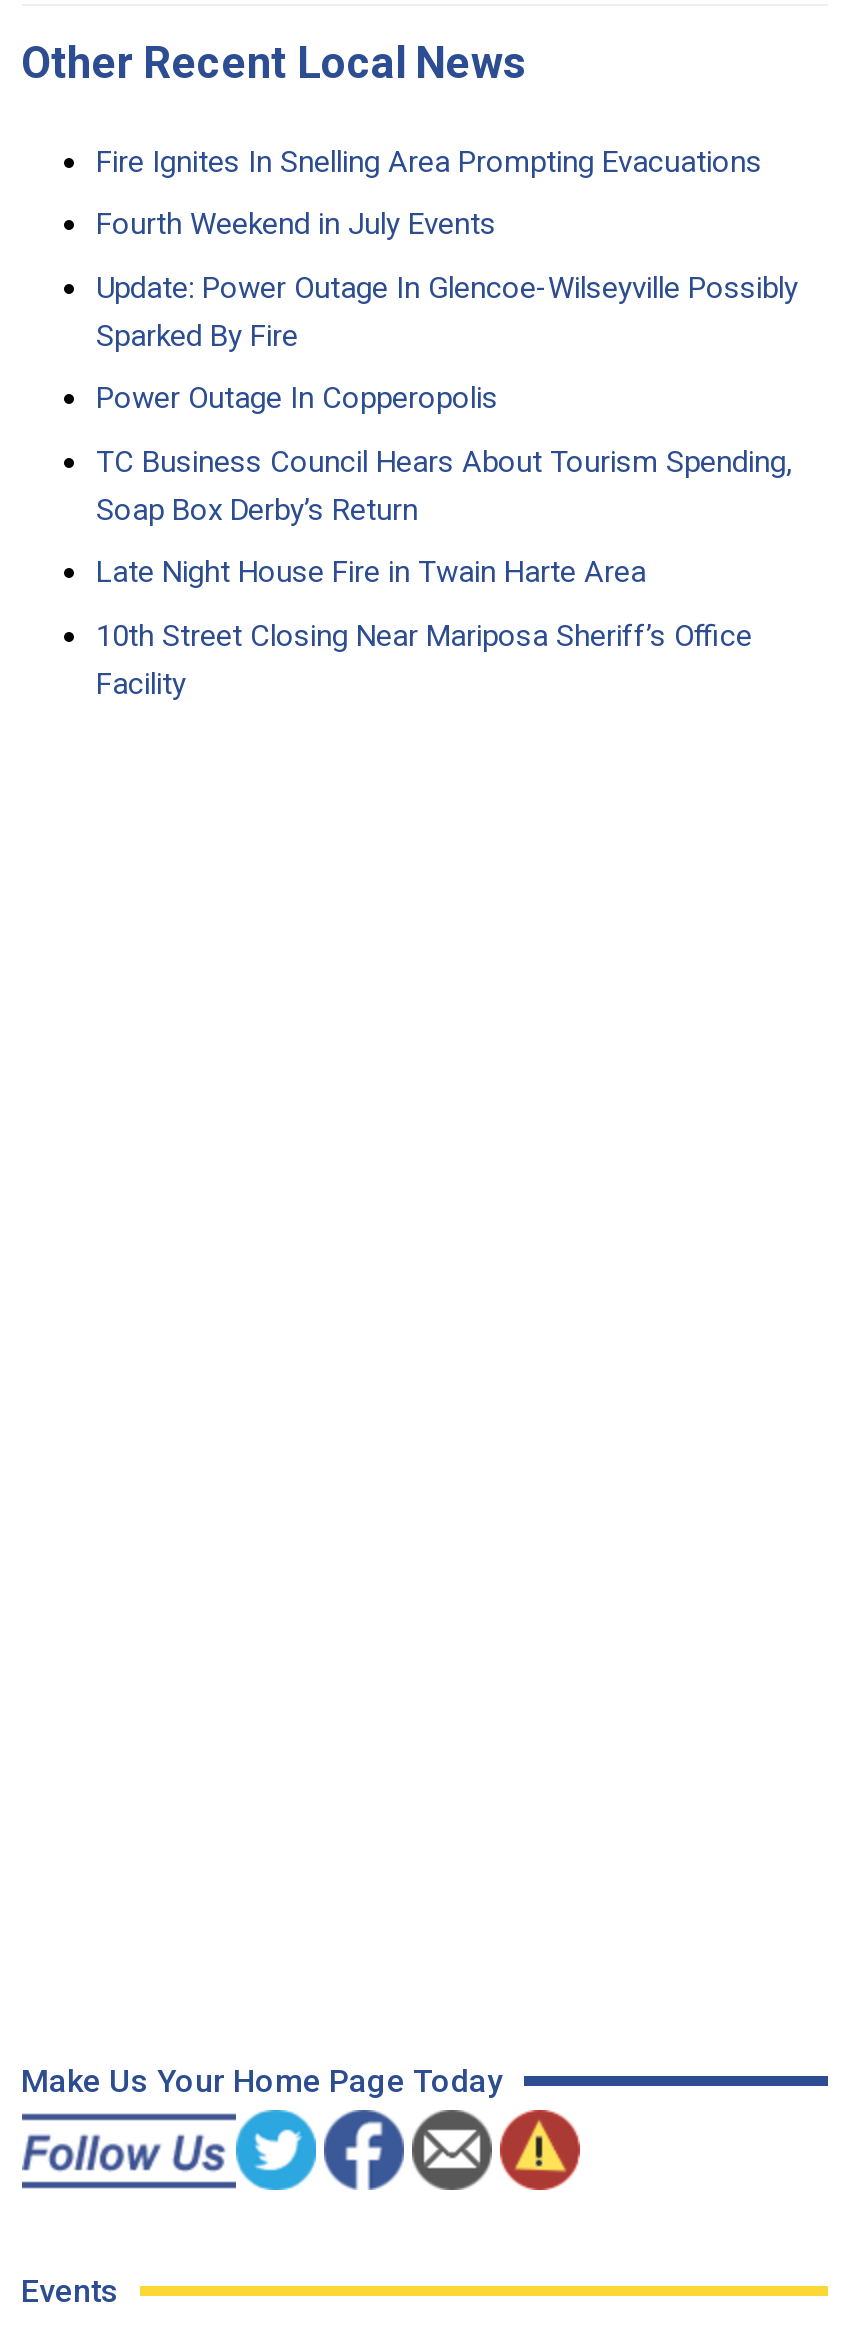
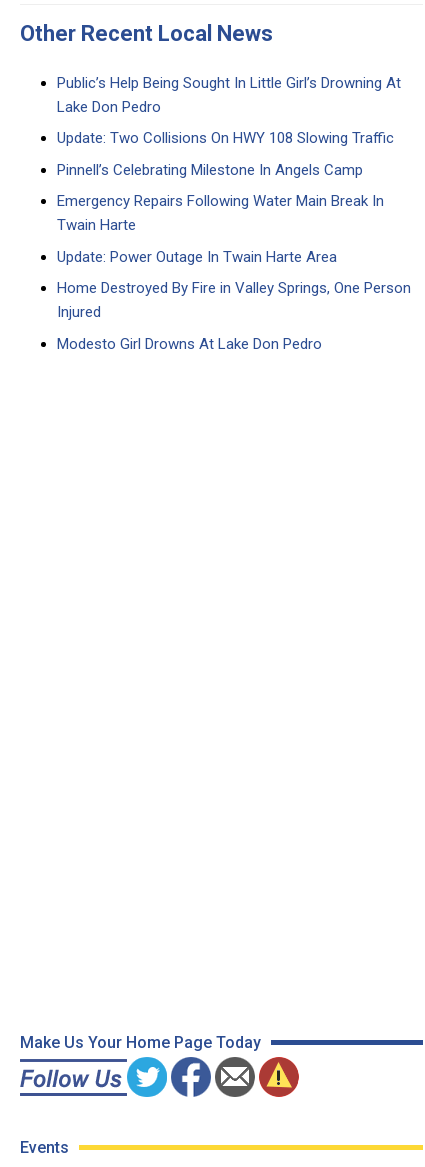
[96,143,762,179] Fire Ignites In Snelling Area Prompting Evacuations -> [57,74,401,116] Public’s Help Being Sought In Little Girl’s Drowning At | Lake Don Pedro
[96,206,496,242] Fourth Weekend in July Events -> [57,129,394,147] Update: Two Collisions On HWY 108 Slowing Traffic
[96,269,798,353] Update: Power Outage In Glencoe-Wilseyville Possibly | Sparked By Fire -> [57,161,363,179] Pinnell’s Celebrating Milestone In Angels Camp
[96,380,498,416] Power Outage In Copperopolis -> [57,192,384,234] Emergency Repairs Following Water Main Break In | Twain Harte
[96,443,792,527] TC Business Council Hears About Tourism Spending, | Soap Box Derby’s Return -> [57,248,337,266] Update: Power Outage In Twain Harte Area
[96,554,646,590] Late Night House Fire in Twain Harte Area -> [57,279,411,321] Home Destroyed By Fire in Valley Springs, One Person | Injured
[96,617,752,701] 10th Street Closing Near Mariposa Sheriff’s Office | Facility -> [57,335,322,353] Modesto Girl Drowns At Lake Don Pedro

